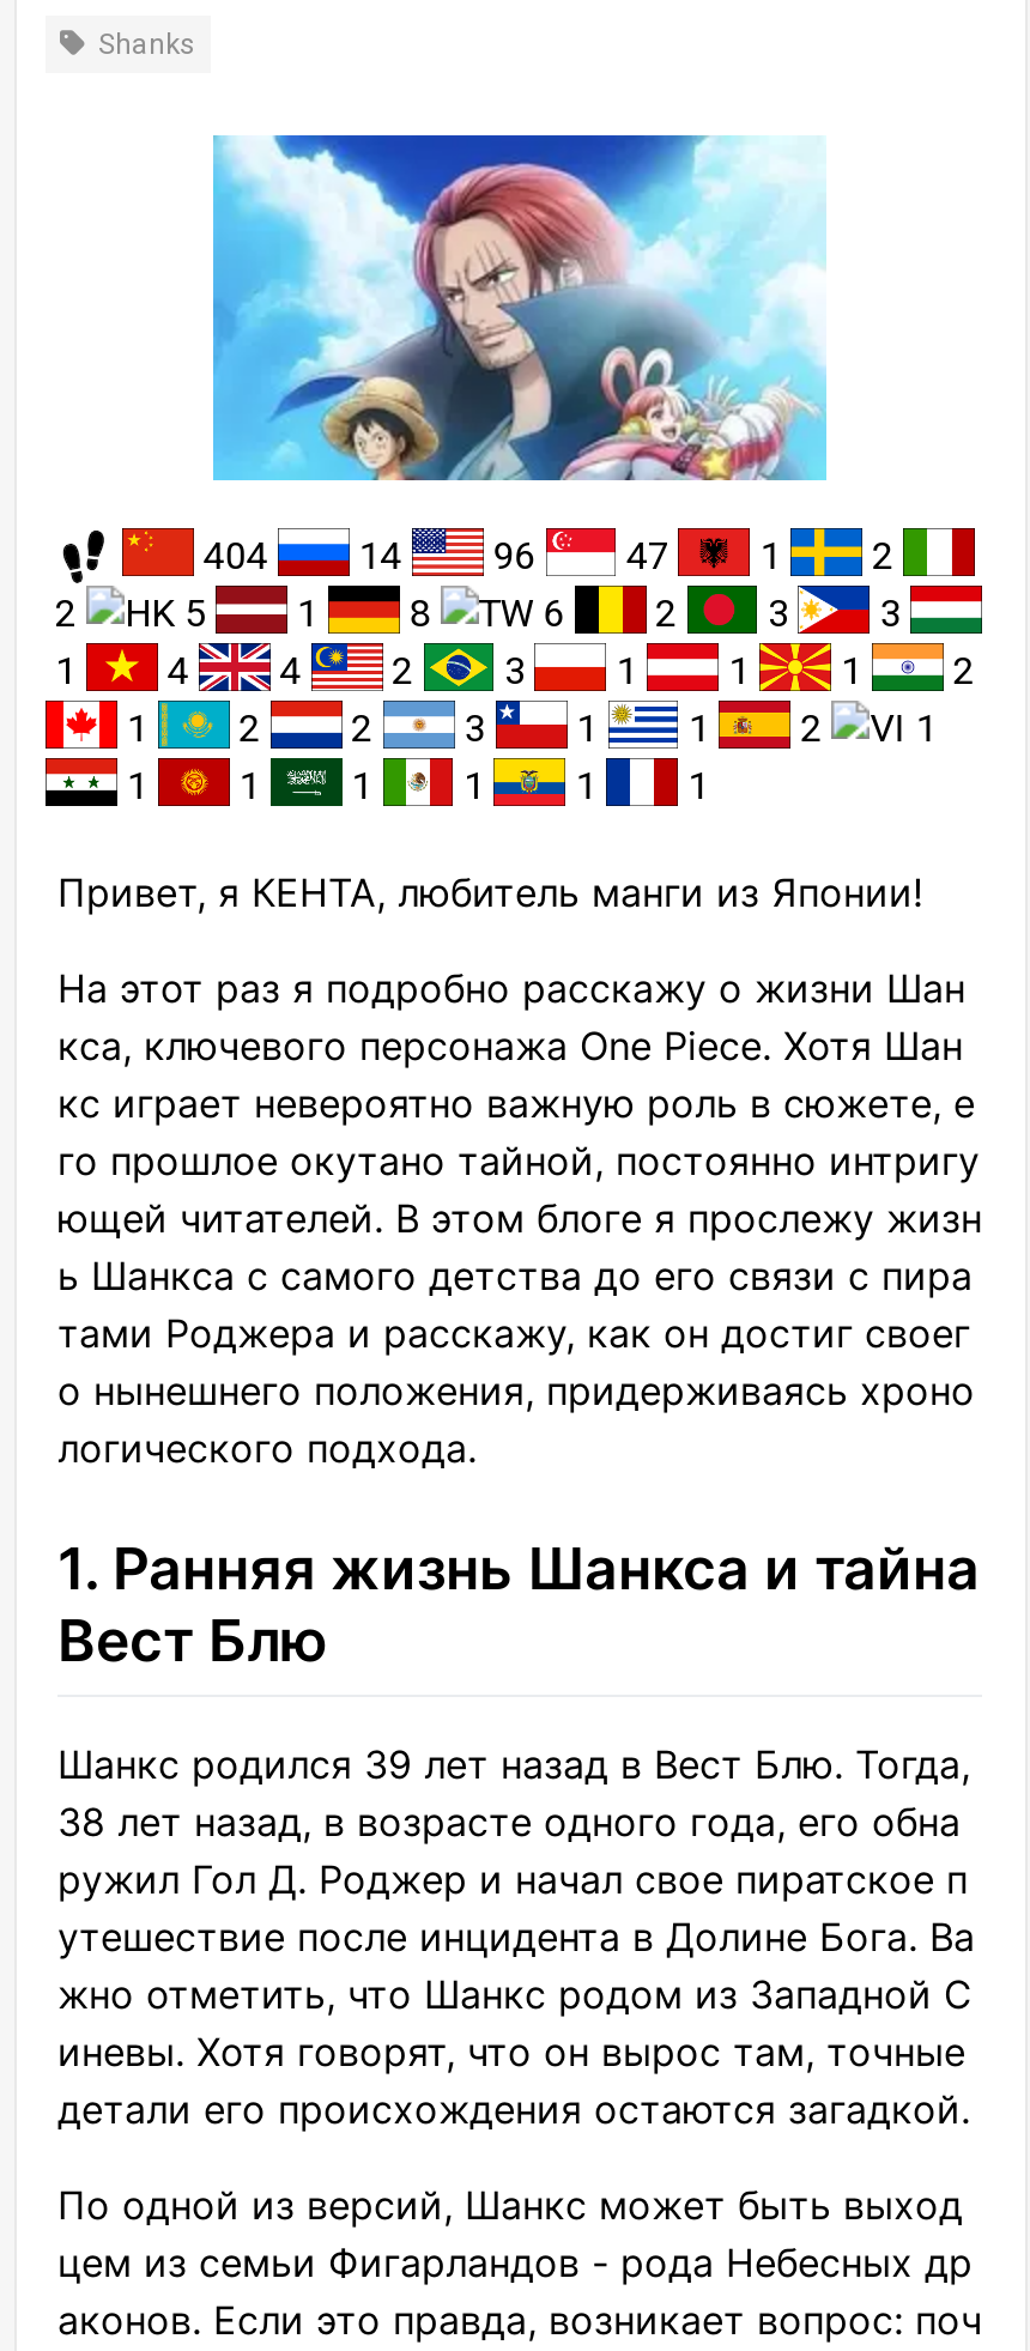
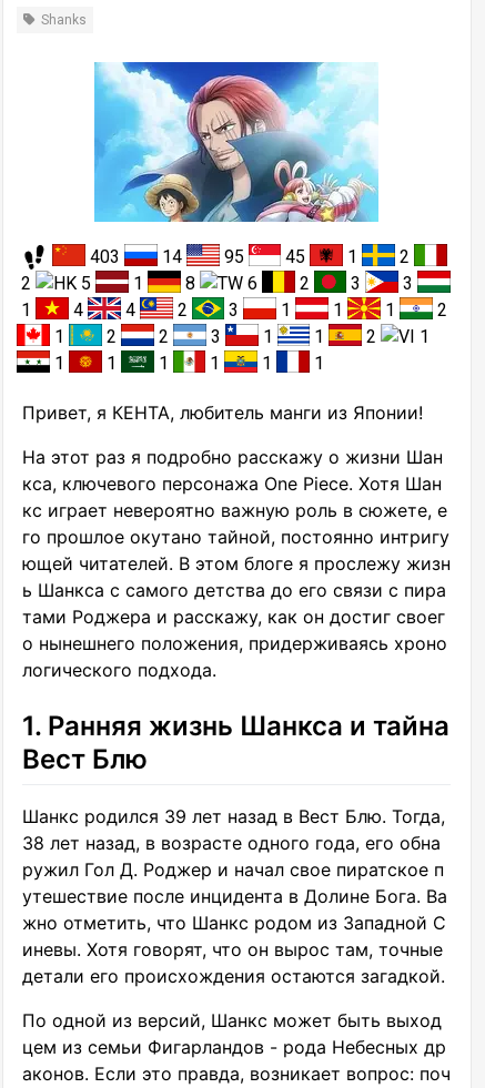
[194,533,278,578] 404 -> [85,246,124,267] 403
[483,533,545,578] 96 -> [219,246,248,267] 95
[617,533,679,578] 47 -> [281,246,310,267] 45

